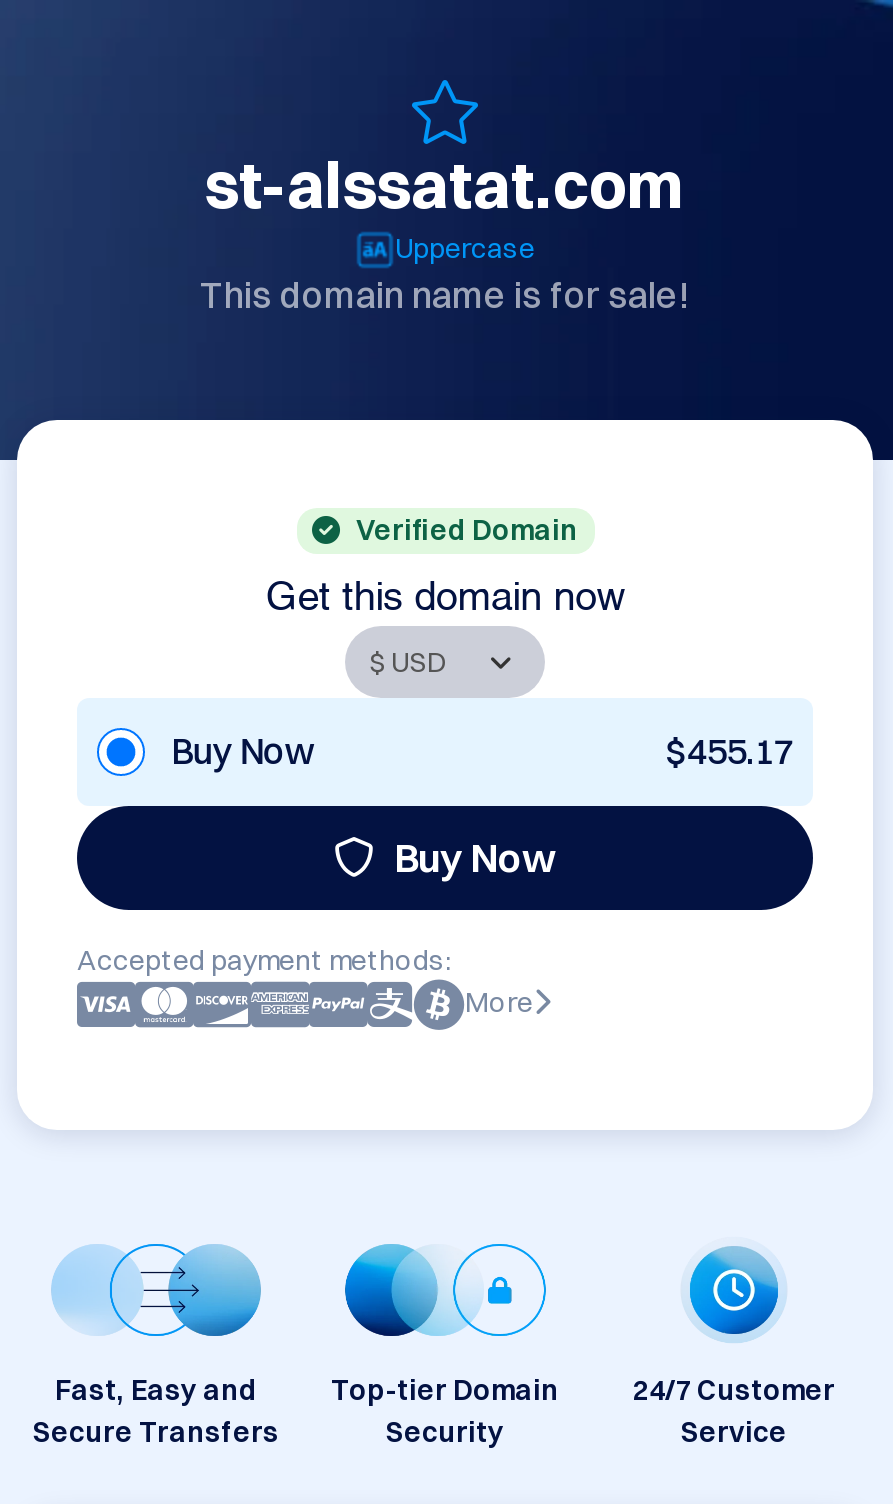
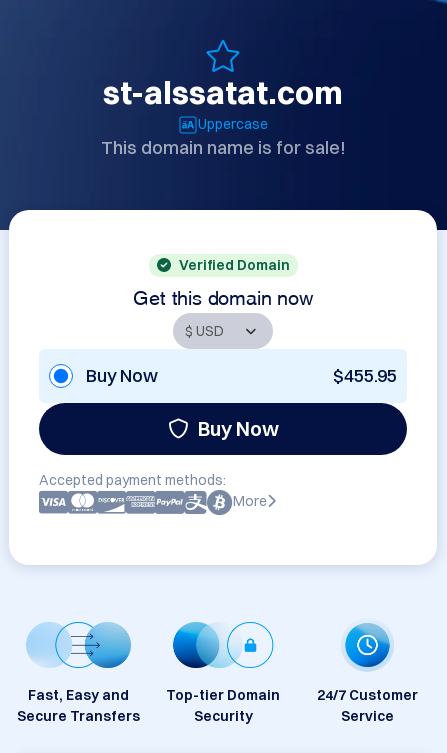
[665,728,793,774] $455.17 -> [333,364,397,387] $455.95

